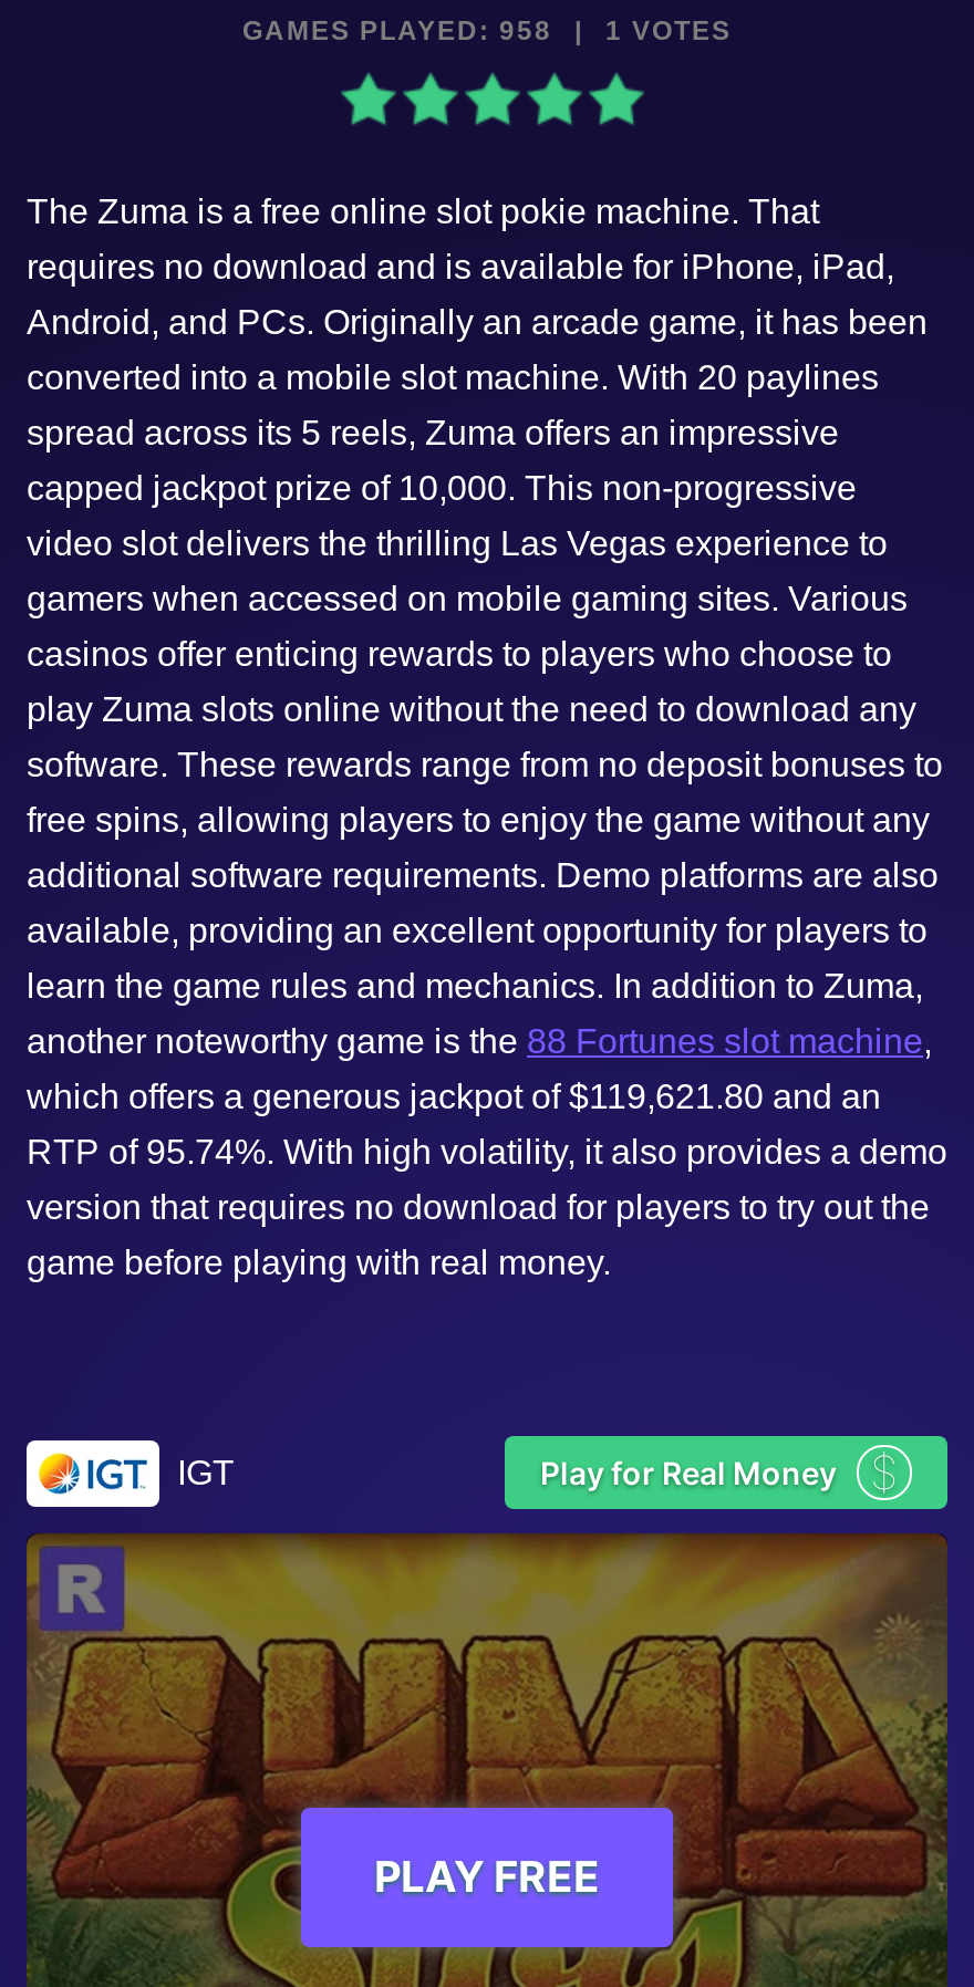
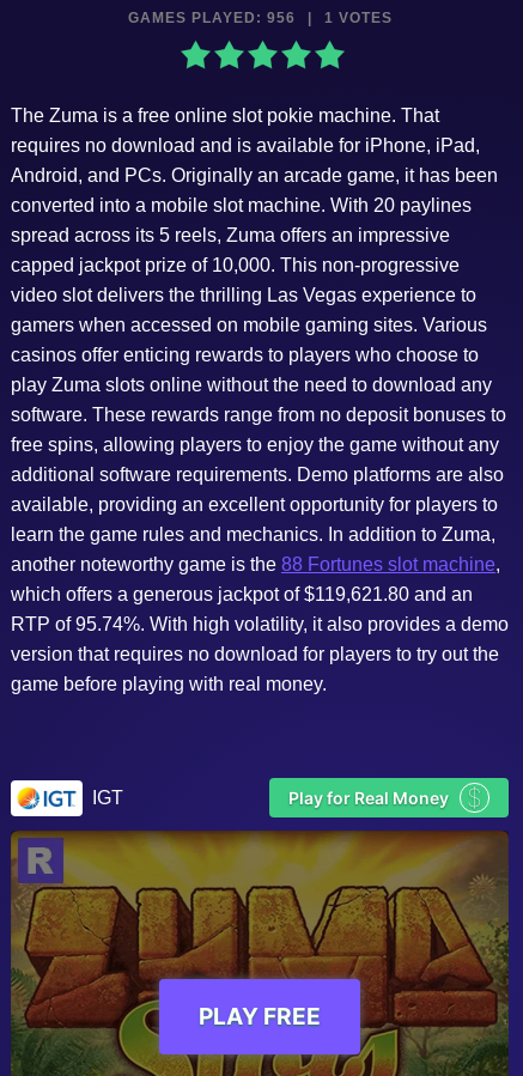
[242,15,552,46] GAMES PLAYED: 958 -> [127,9,295,26] GAMES PLAYED: 956

